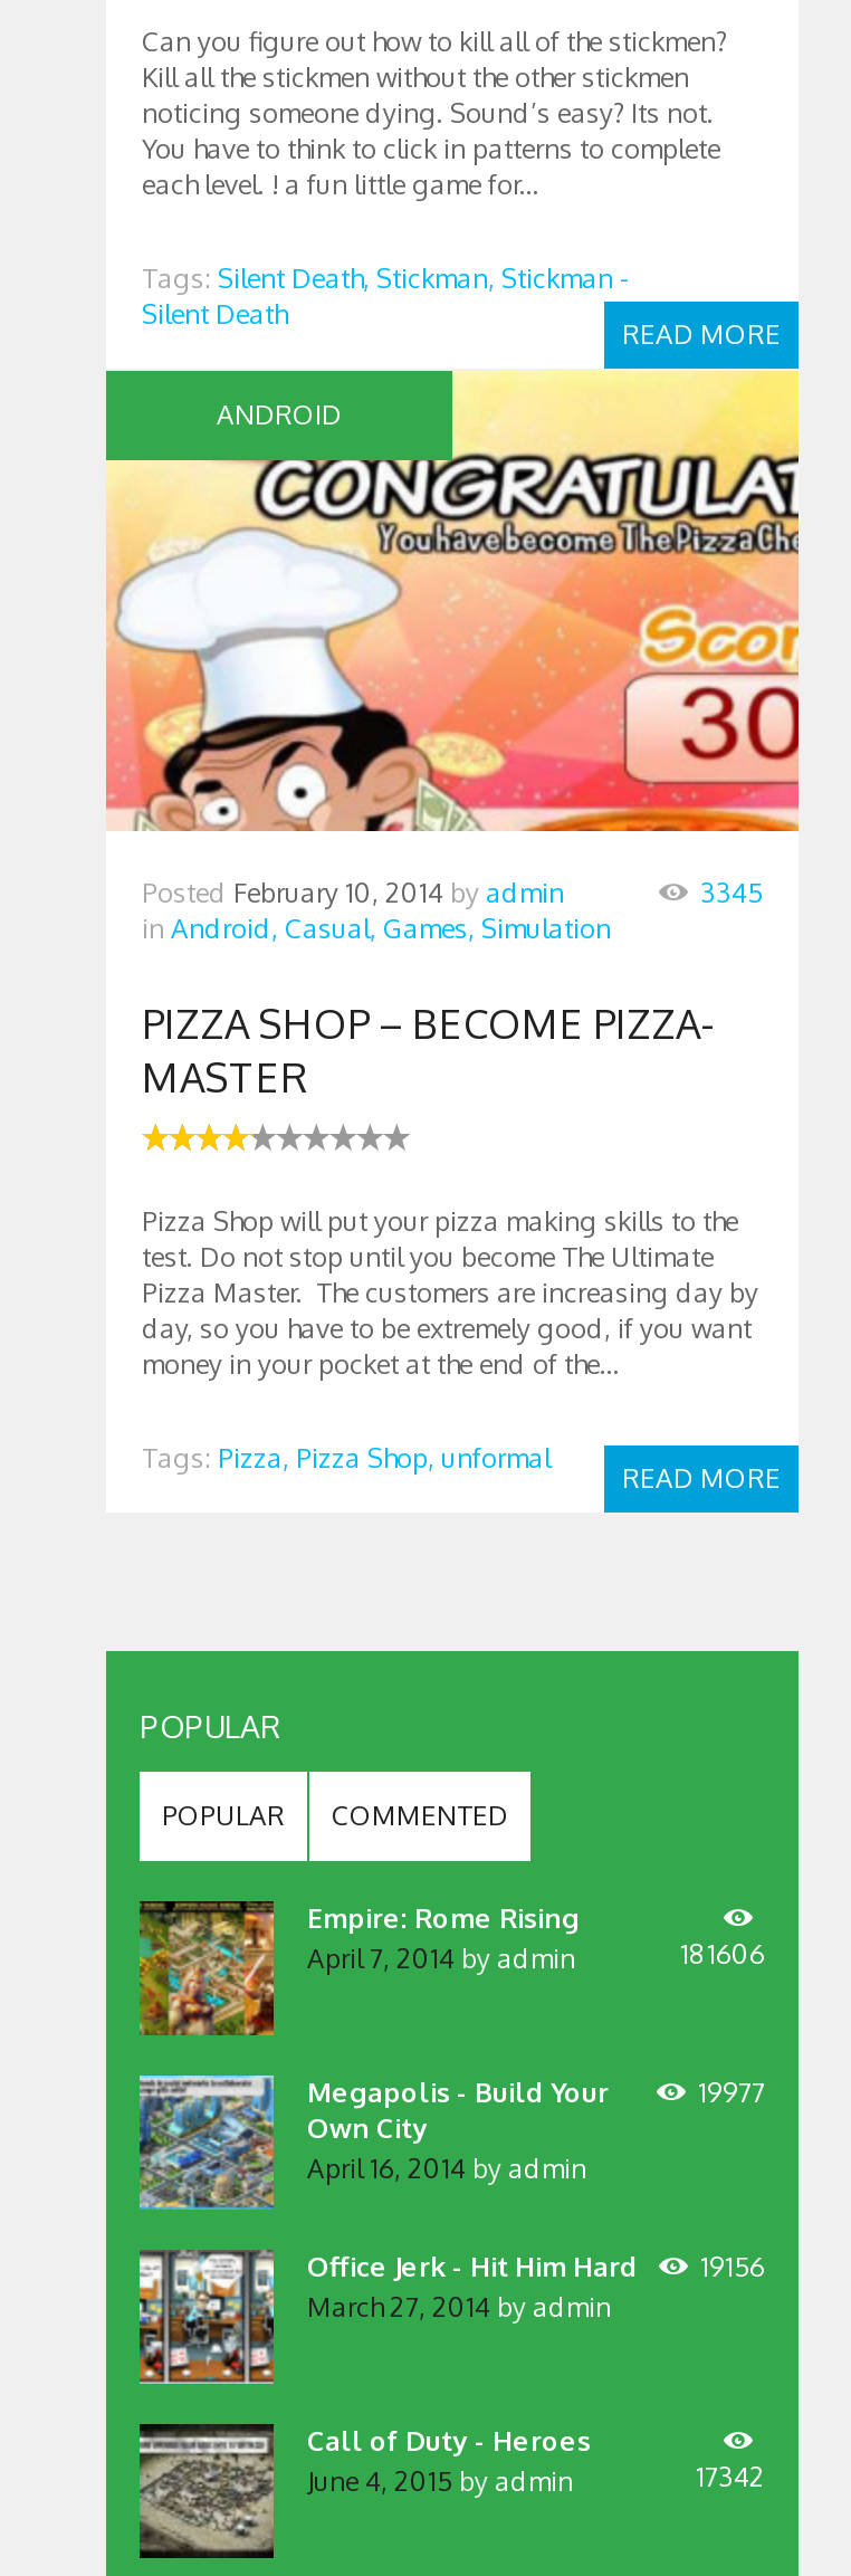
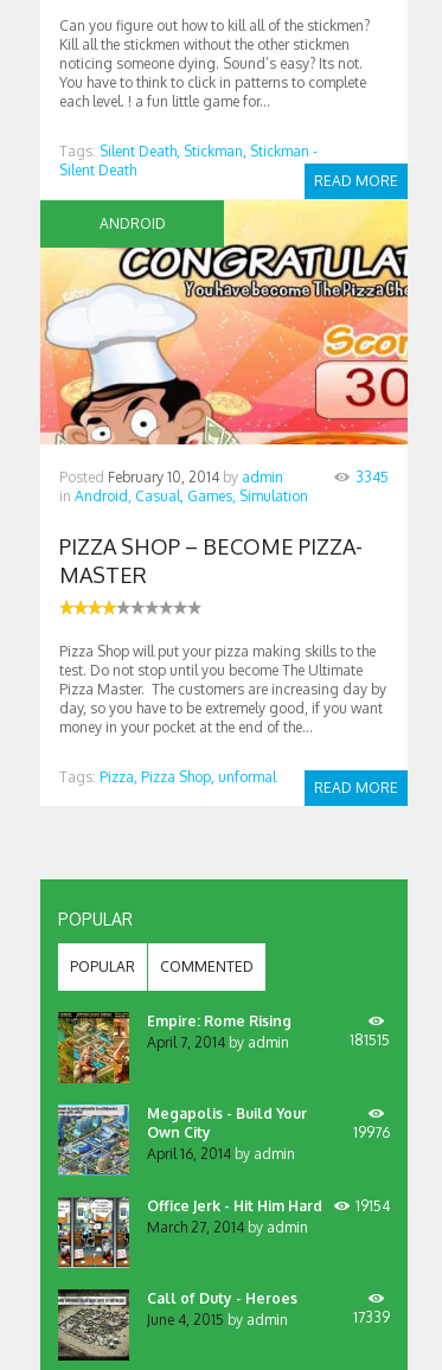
[680,1937,765,1971] 181606 -> [350,1031,390,1049] 181515
[698,2076,765,2109] 19977 -> [353,1123,390,1141] 19976
[307,2250,765,2283] Office Jerk - Hit Him Hard 19156 -> [147,1197,390,1215] Office Jerk - Hit Him Hard 19154
[696,2460,765,2493] 17342 -> [353,1308,390,1326] 17339

